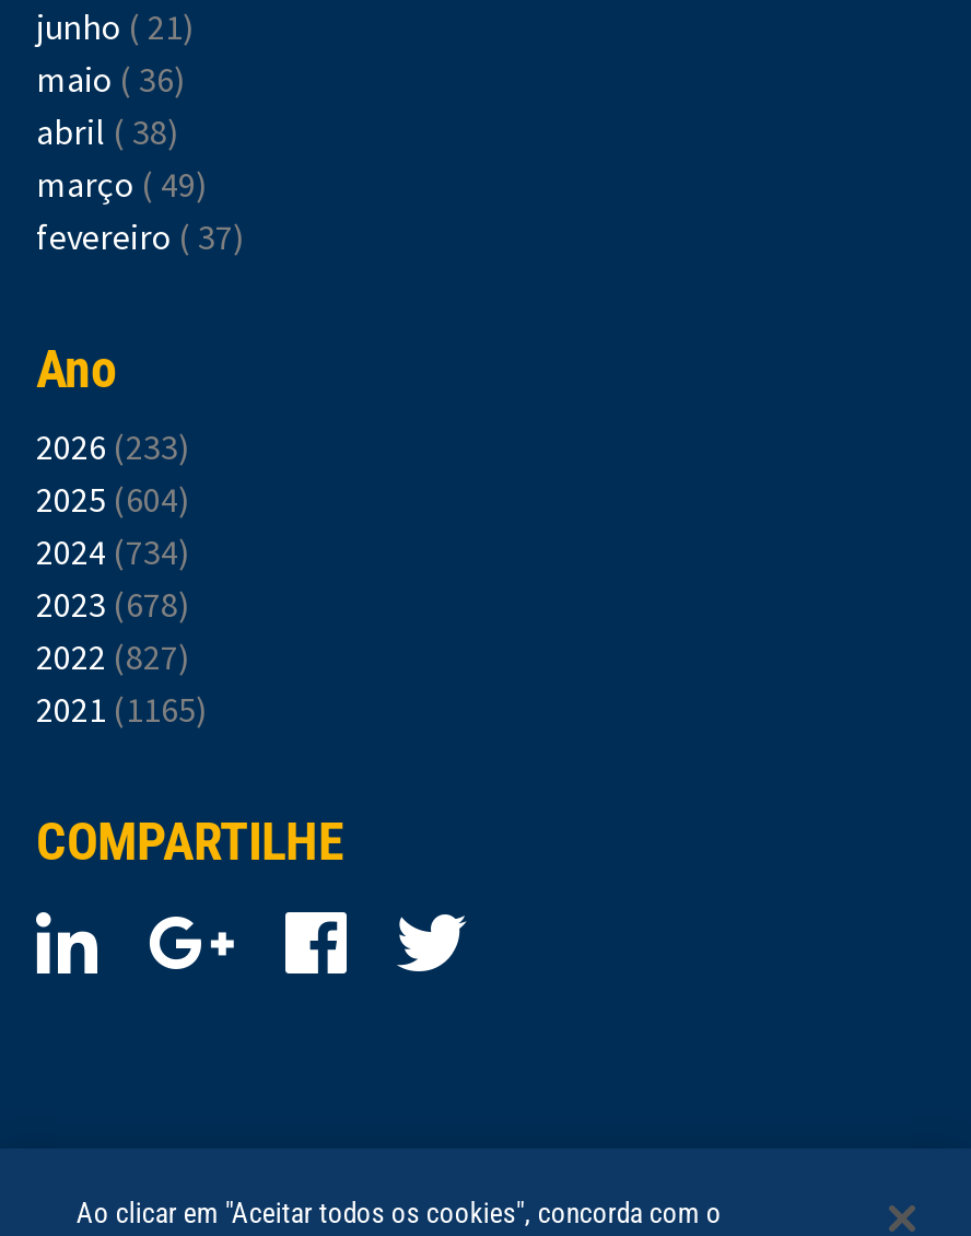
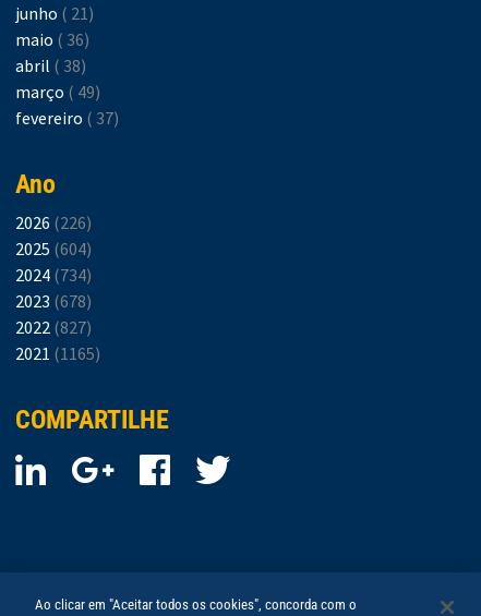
[36,424,189,468] 2026 (233) -> [15,212,92,233] 2026 (226)

